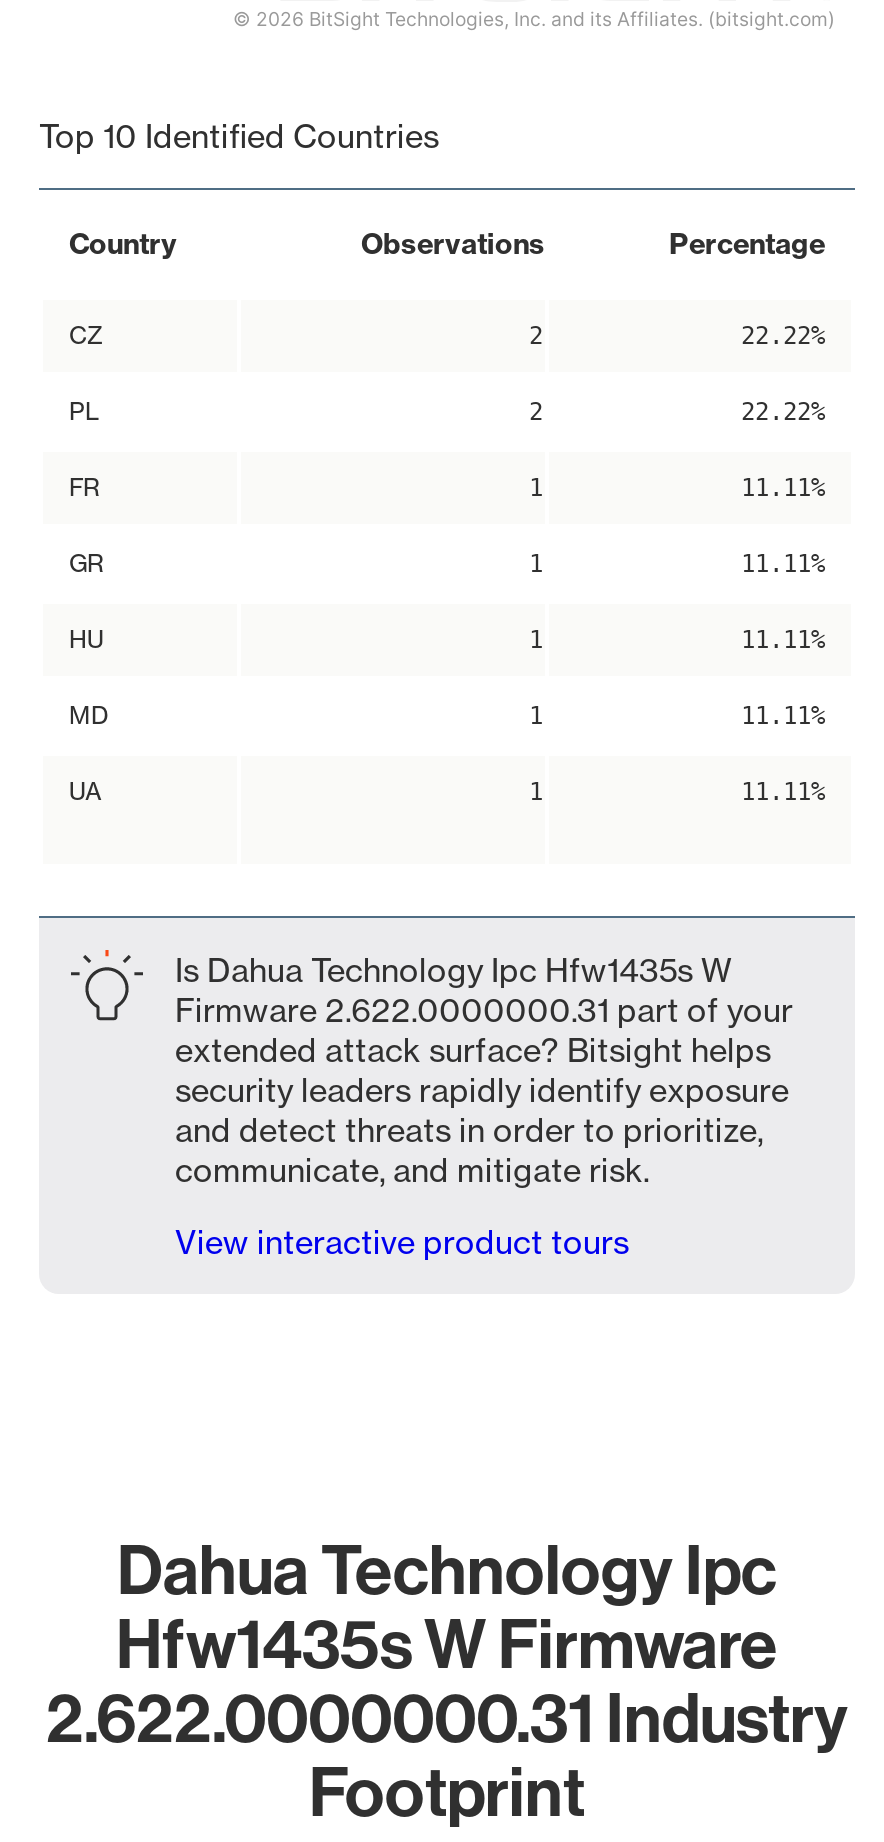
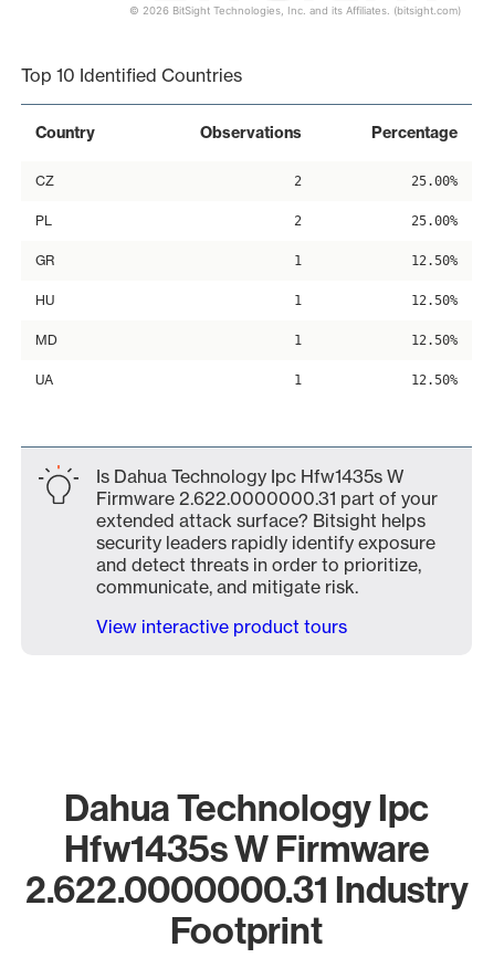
[741,322,825,350] 22.22% -> [411,173,458,189] 25.00%
[69,398,825,502] 22.22% | FR | 1 | 11.11% -> [411,213,458,229] 25.00%
[741,550,825,578] 11.11% -> [411,253,458,268] 12.50%
[741,626,825,654] 11.11% -> [411,293,458,308] 12.50%
[741,702,825,730] 11.11% -> [411,332,458,348] 12.50%
[741,778,825,806] 11.11% -> [411,372,458,388] 12.50%

